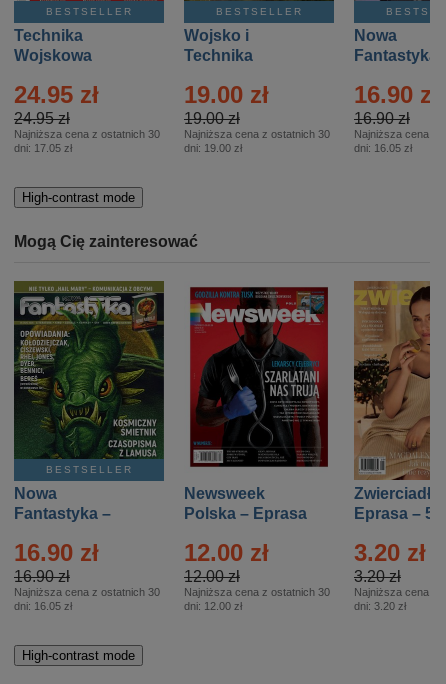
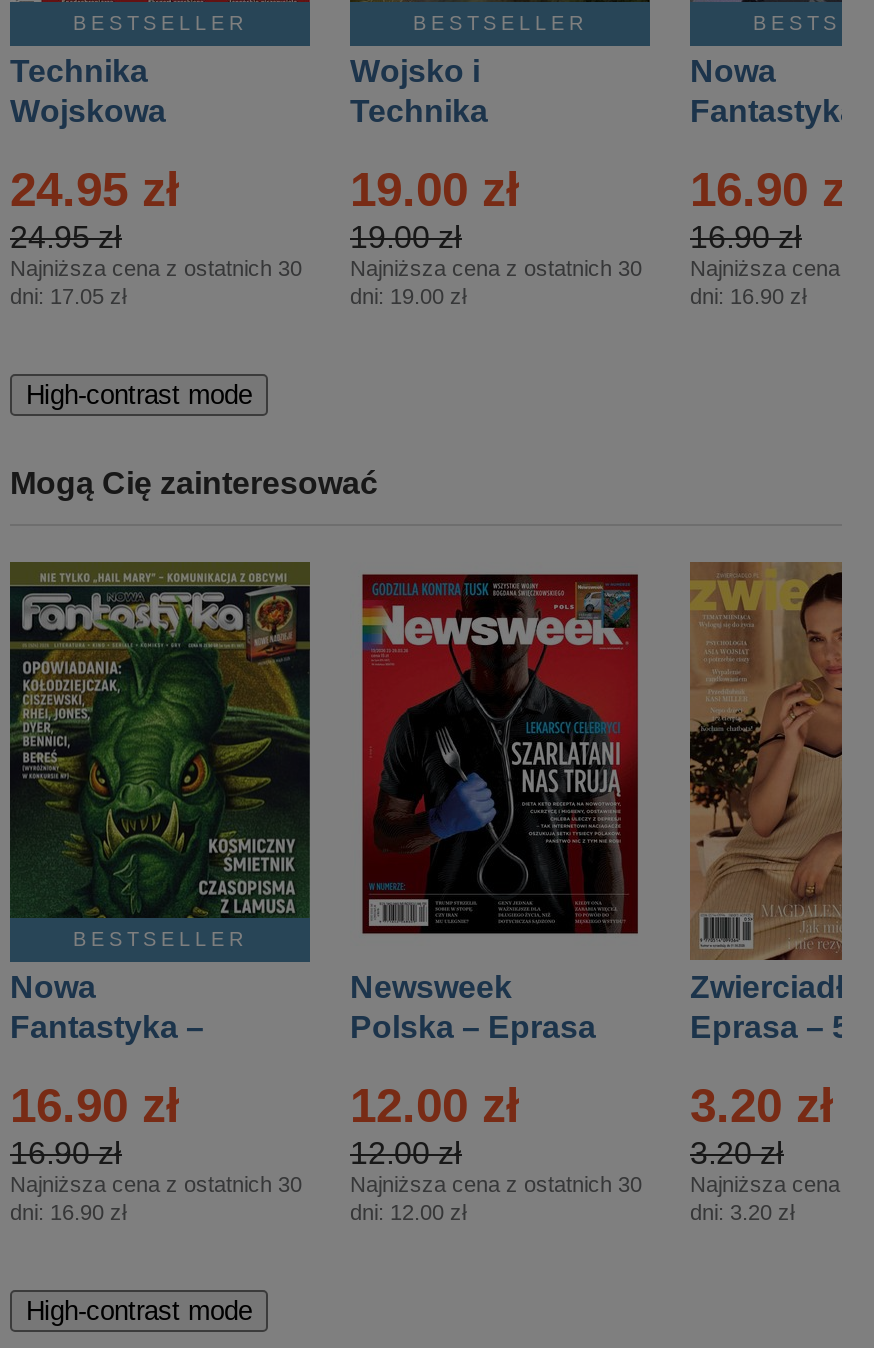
[354,142,412,154] dni: 16.05 zł -> [690,284,806,308] dni: 16.90 zł
[14,600,72,612] dni: 16.05 zł -> [10,1200,126,1224] dni: 16.90 zł

